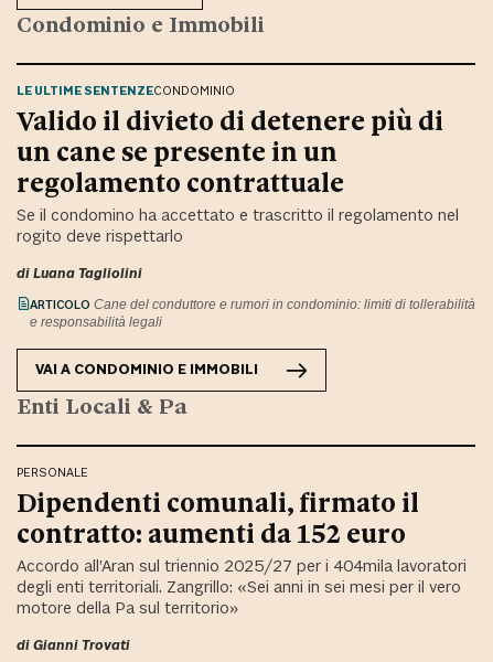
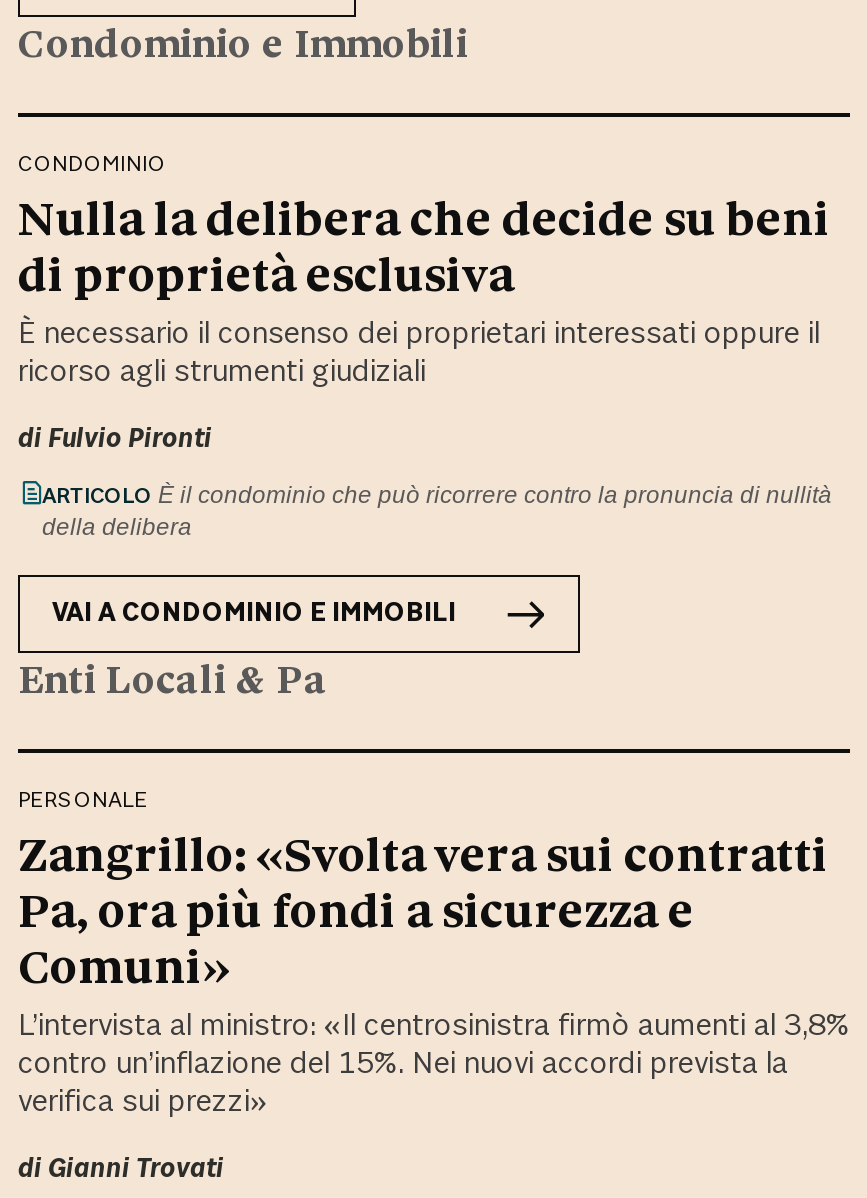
[17,82,459,247] LE ULTIME SENTENZECONDOMINIO | Valido il divieto di detenere più di | un cane se presente in un | regolamento contrattuale | Se il condomino ha accettato e trascritto il regolamento nel | rogito deve rispettarlo -> [18,148,830,391] CONDOMINIO | Nulla la delibera che decide su beni | di proprietà esclusiva | È necessario il consenso dei proprietari interessati oppure il | ricorso agli strumenti giudiziali
[17,265,142,283] di Luana Tagliolini -> [18,423,212,455] di Fulvio Pironti
[30,297,475,330] ARTICOLO Cane del conduttore e rumori in condominio: limiti di tollerabilità | e responsabilità legali -> [42,481,832,541] ARTICOLO È il condominio che può ricorrere contro la pronuncia di nullità | della delibera
moved [17,361,258,481] -> [18,597,456,814]: VAI A CONDOMINIO E IMMOBILI | Enti Locali & Pa | PERSONALE
[17,482,467,619] Dipendenti comunali, firmato il | contratto: aumenti da 152 euro | Accordo all’Aran sul triennio 2025/27 per i 404mila lavoratori | degli enti territoriali. Zangrillo: «Sei anni in sei mesi per il vero | motore della Pa sul territorio» -> [18,817,850,1121] Zangrillo: «Svolta vera sui contratti | Pa, ora più fondi a sicurezza e | Comuni» | L’intervista al ministro: «Il centrosinistra firmò aumenti al 3,8% | contro un’inflazione del 15%. Nei nuovi accordi prevista la | verifica sui prezzi»

